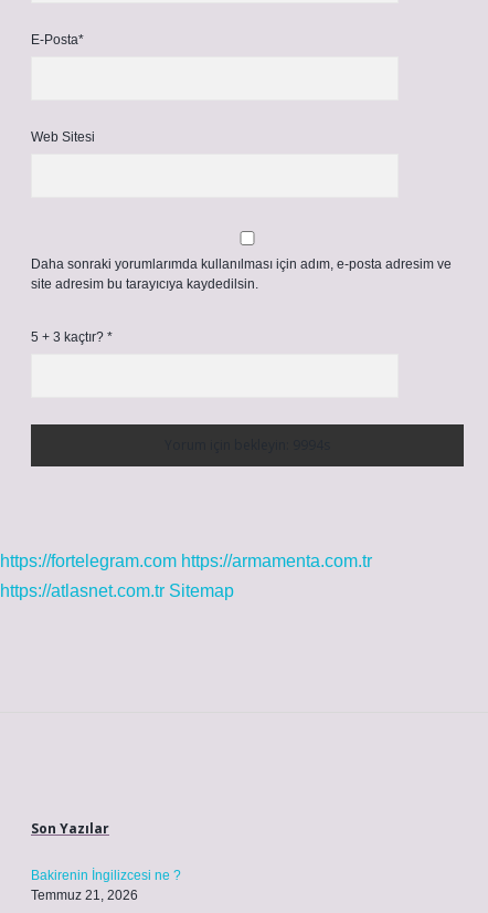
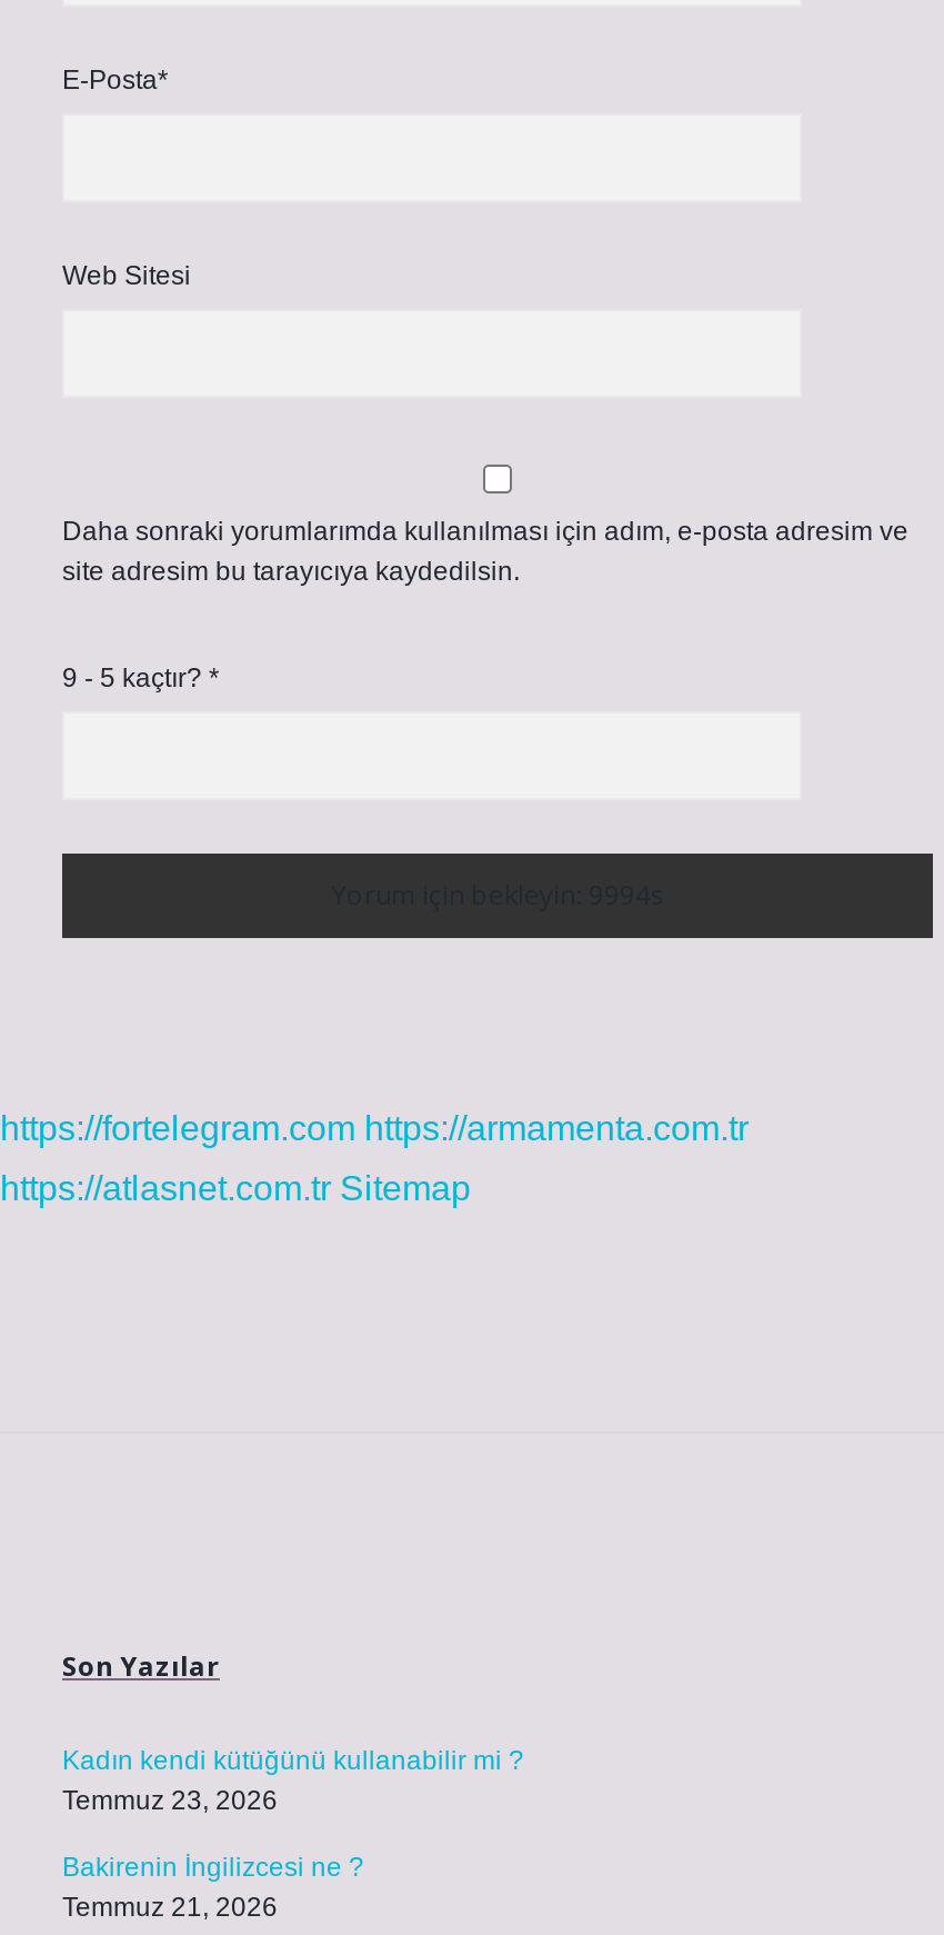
[31,329,113,345] 5 + 3 kaçtır? * -> [62,662,220,694] 9 - 5 kaçtır? *
none -> [62,1745,524,1816] Kadın kendi kütüğünü kullanabilir mi ? | Temmuz 23, 2026

